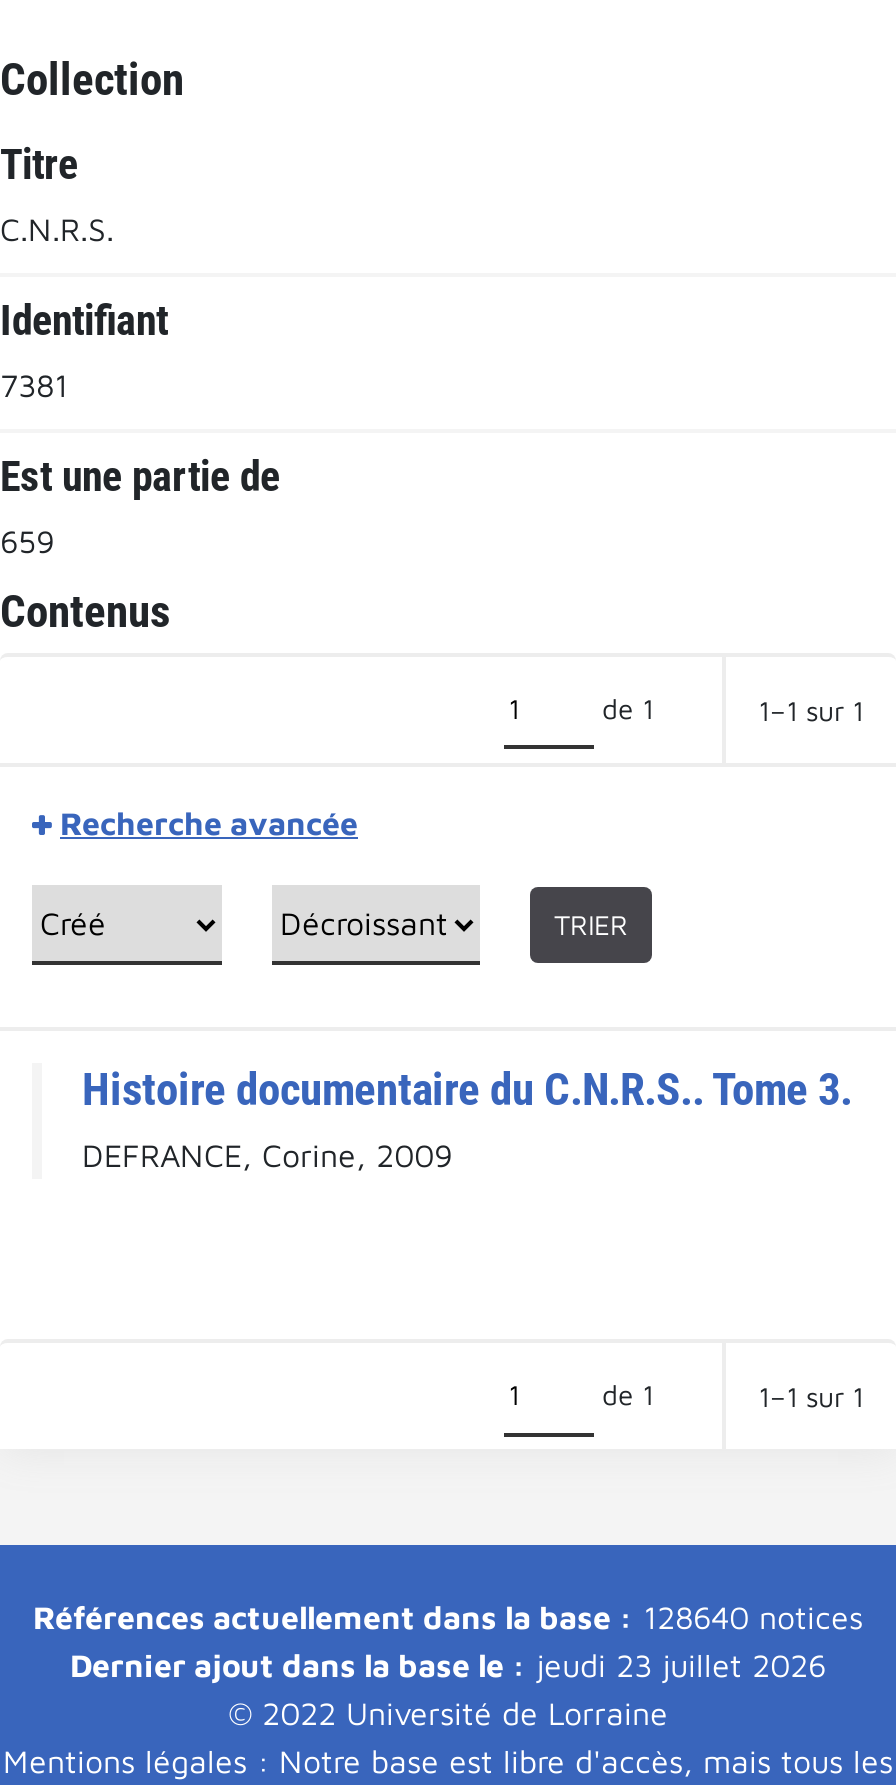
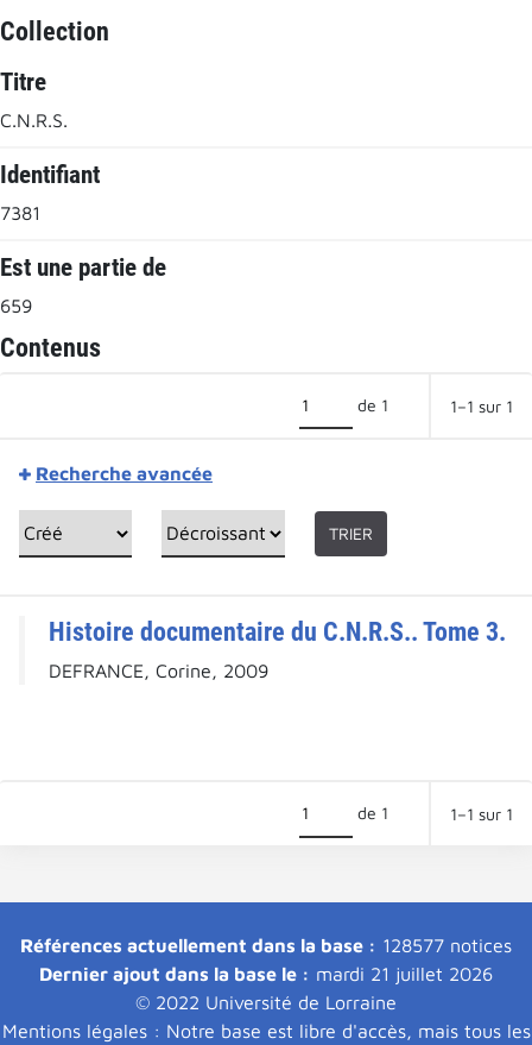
[33,1599,863,1635] Références actuellement dans la base : 128640 notices -> [20,935,512,956] Références actuellement dans la base : 128577 notices
[70,1647,826,1683] Dernier ajout dans la base le : jeudi 23 juillet 2026 -> [39,963,493,984] Dernier ajout dans la base le : mardi 21 juillet 2026

